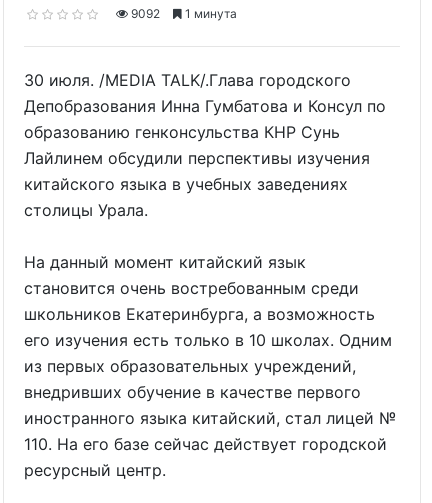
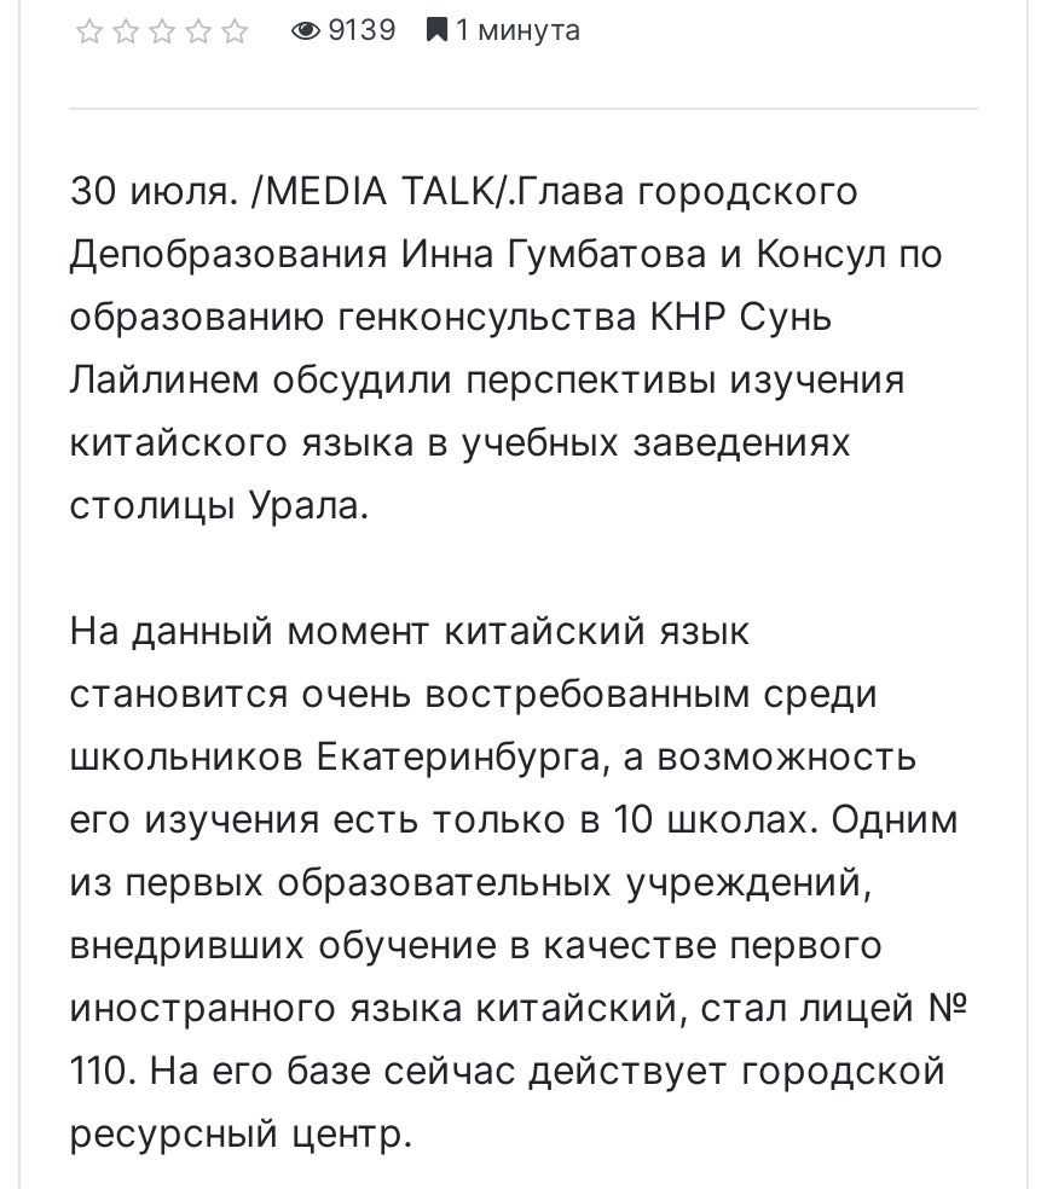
[128,6,160,21] 9092 -> [320,11,395,47] 9139

